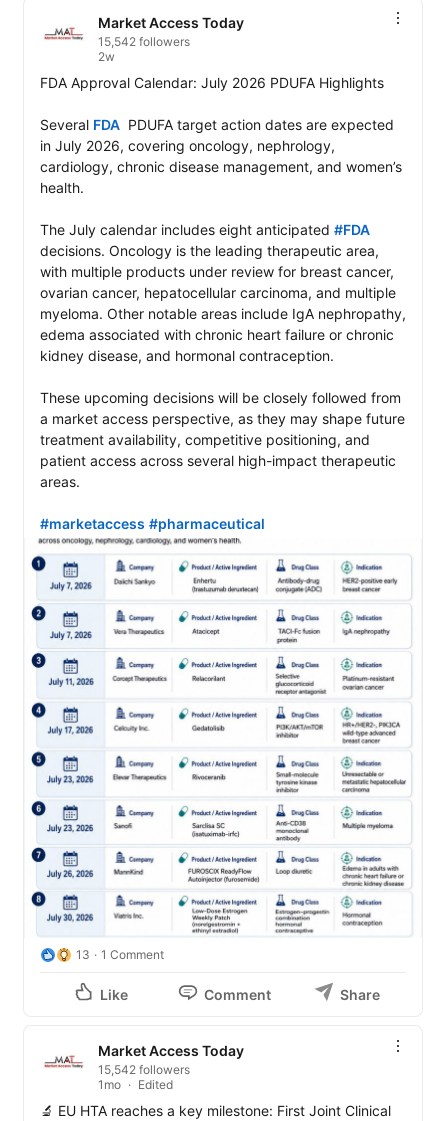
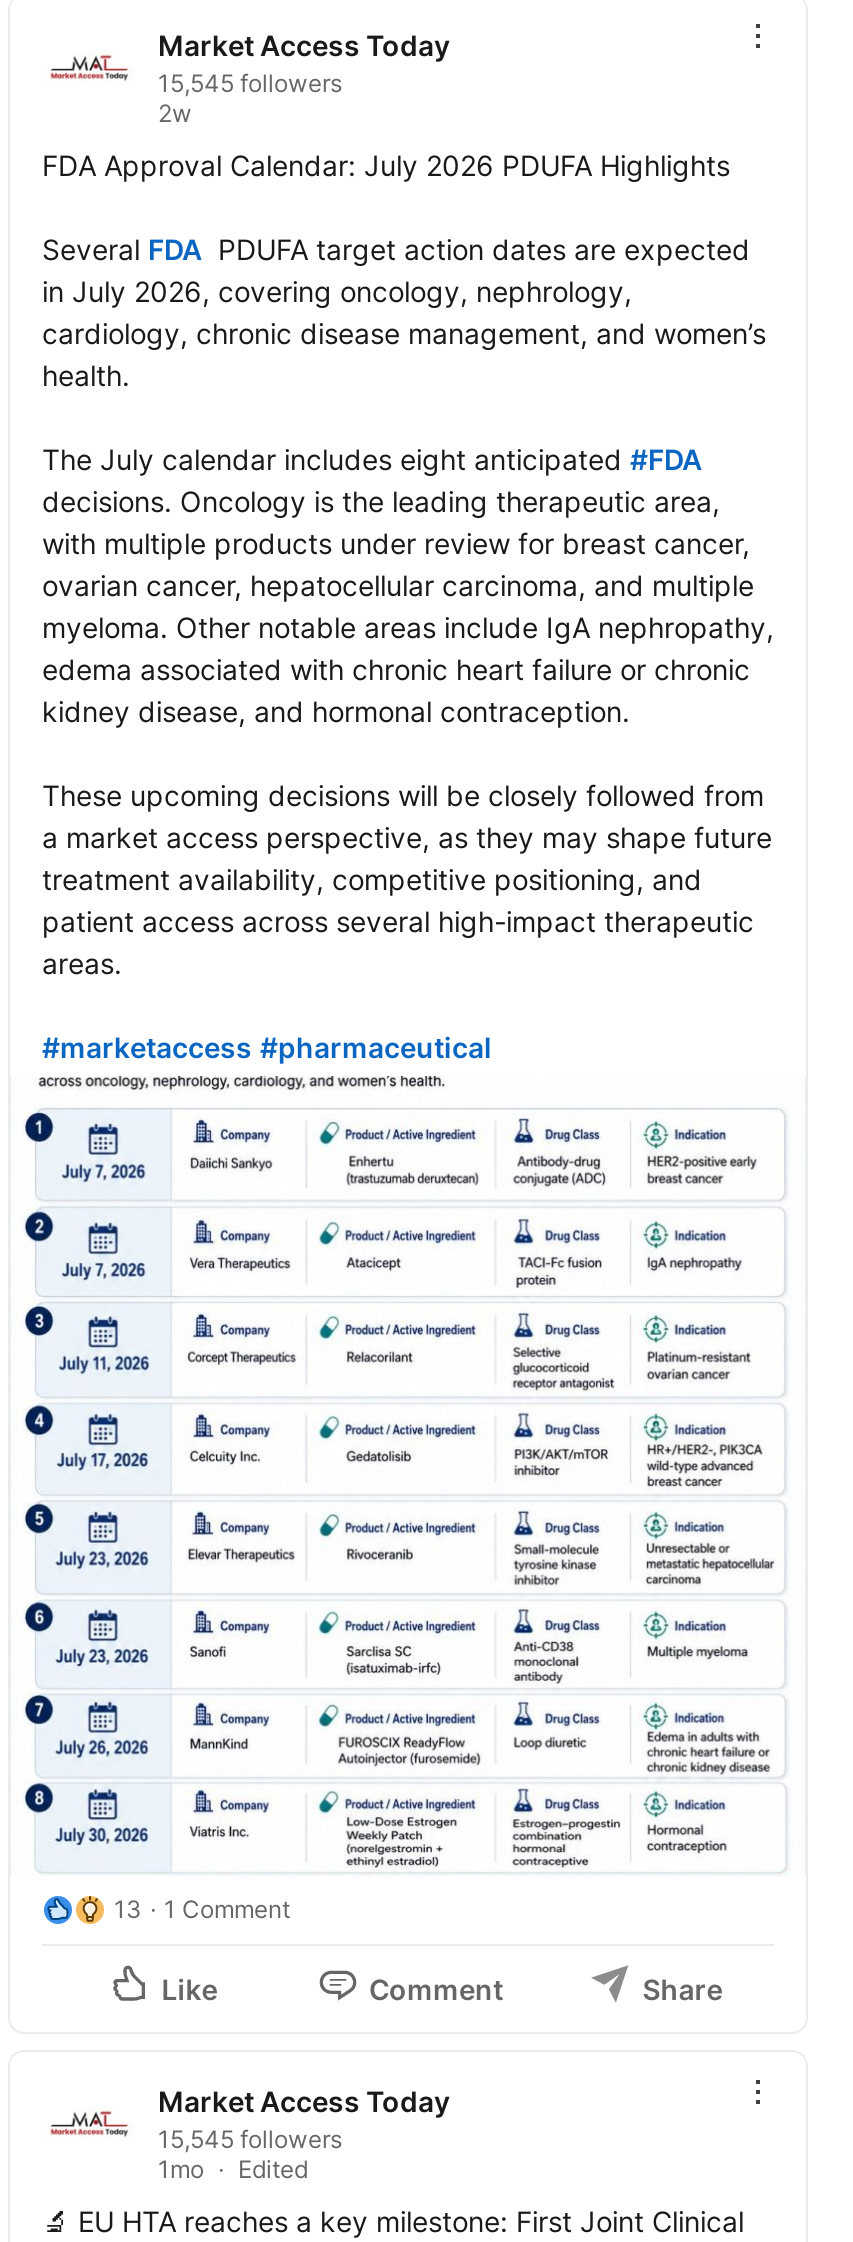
[98,34,190,49] 15,542 followers -> [158,68,342,98] 15,545 followers
[98,1062,190,1077] 15,542 followers -> [158,2124,342,2154] 15,545 followers

